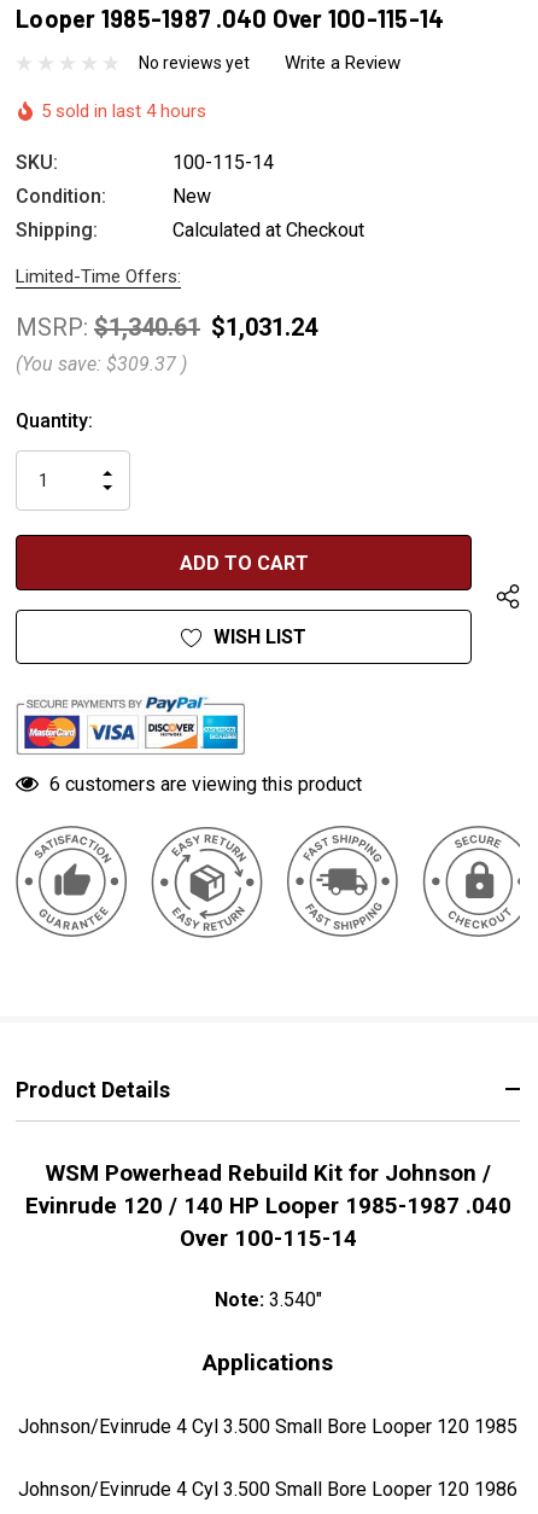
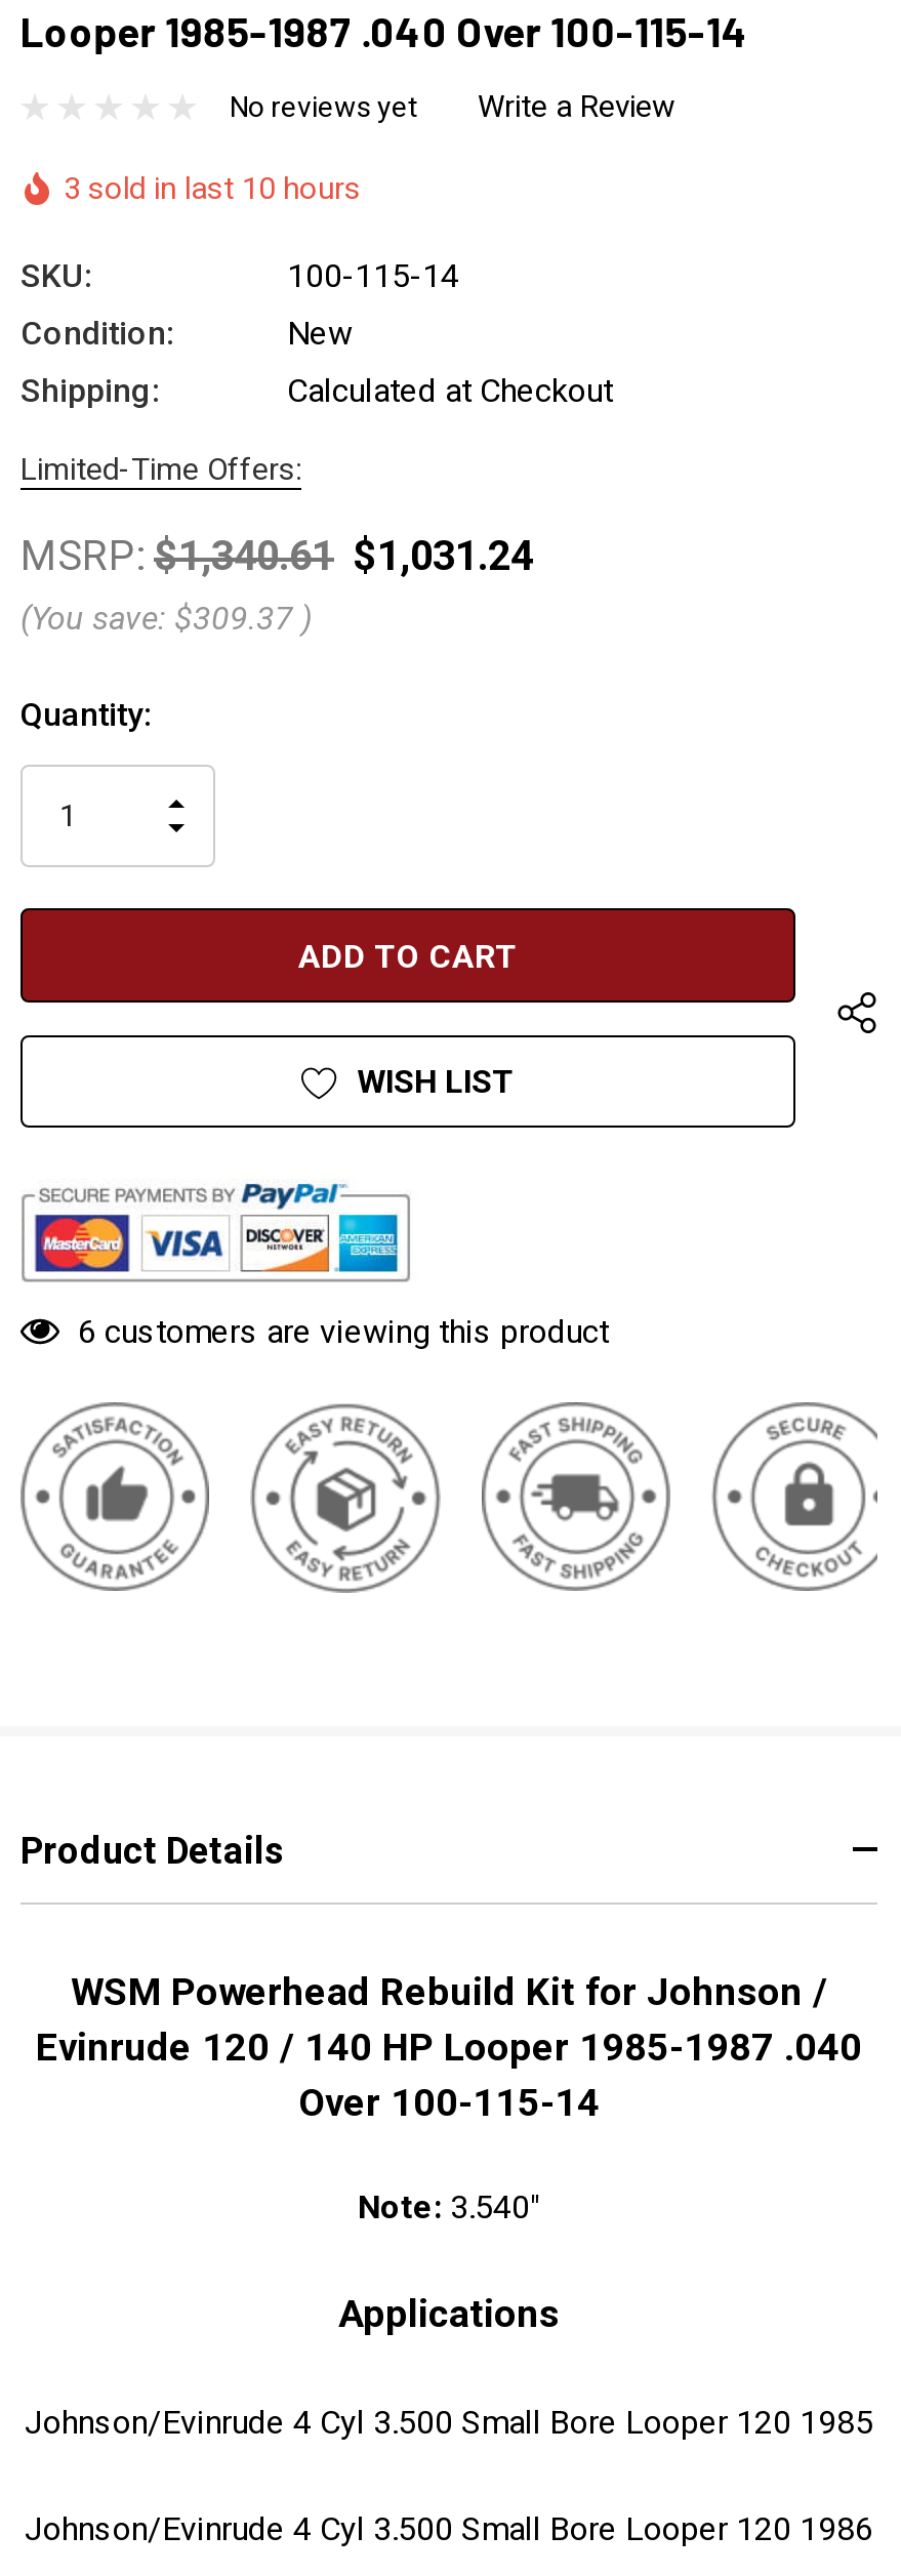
[41,100,206,122] 5 sold in last 4 hours -> [64,170,361,206] 3 sold in last 10 hours

